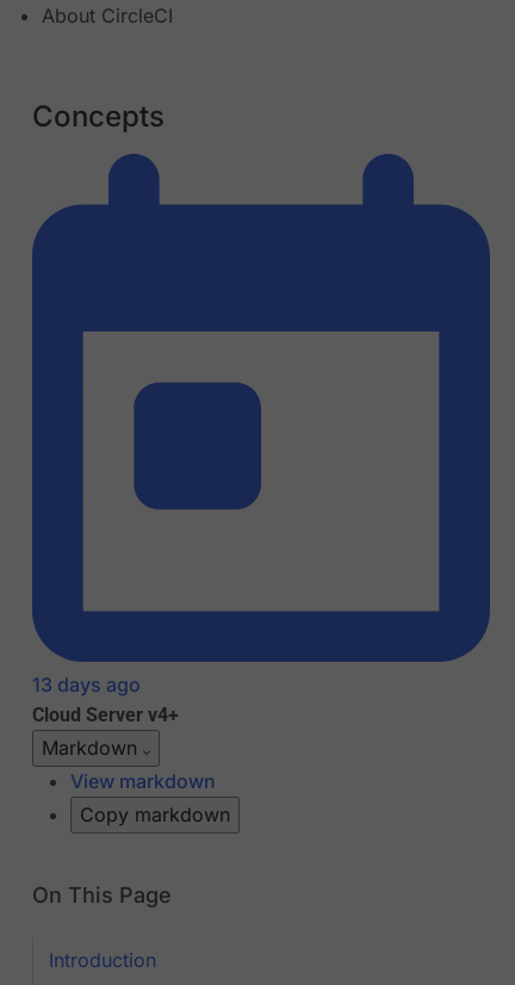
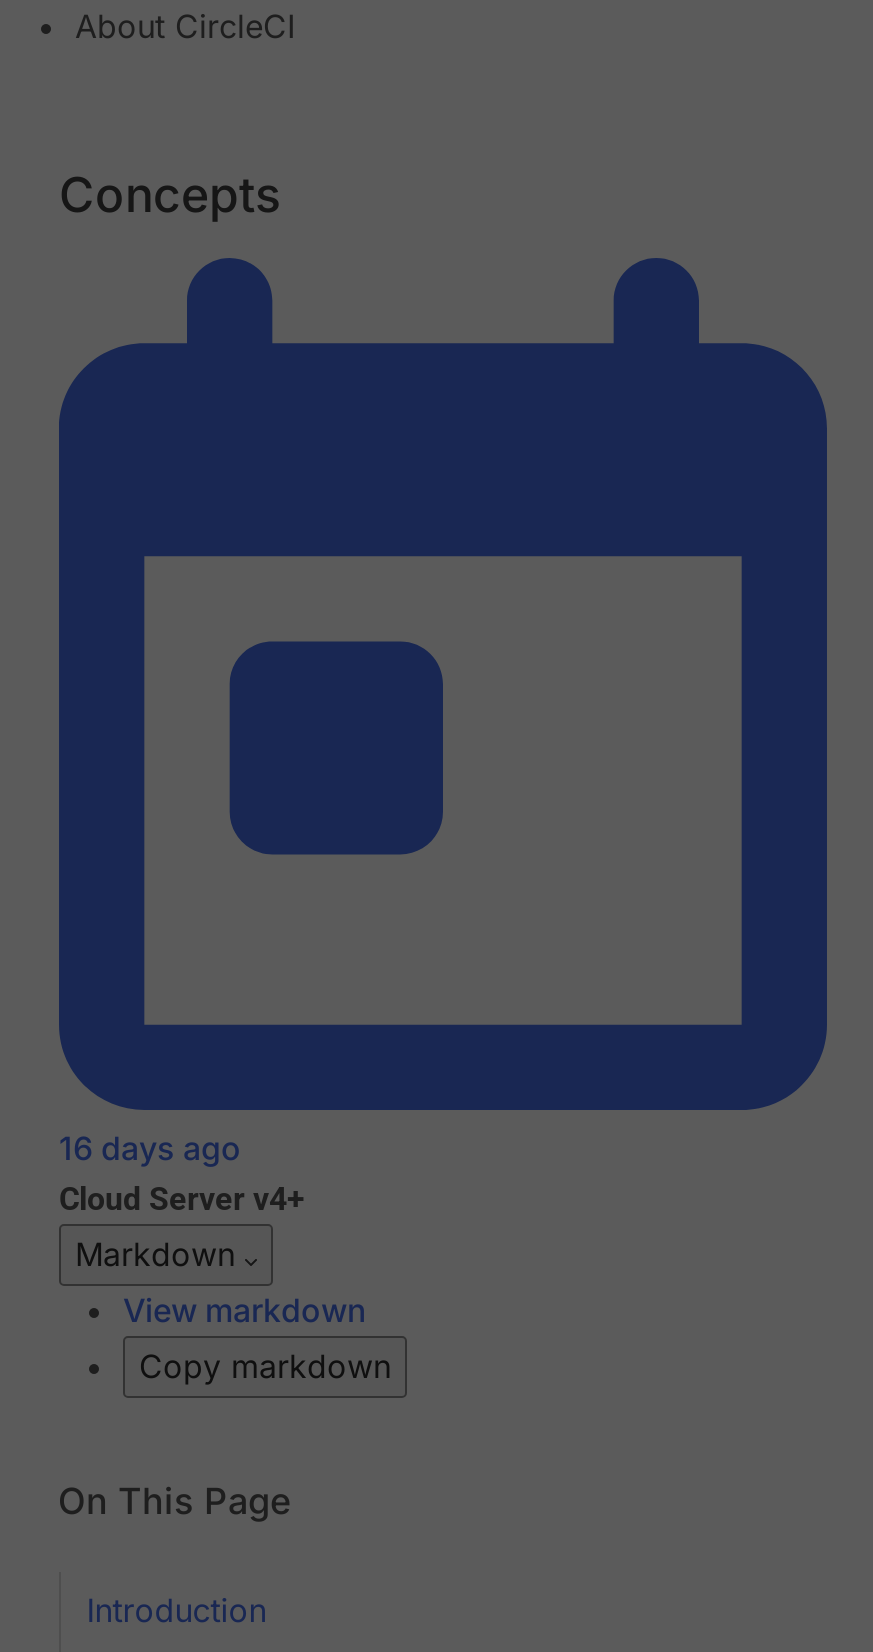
[32,673,141,697] 13 days ago -> [59,1129,241,1169] 16 days ago

